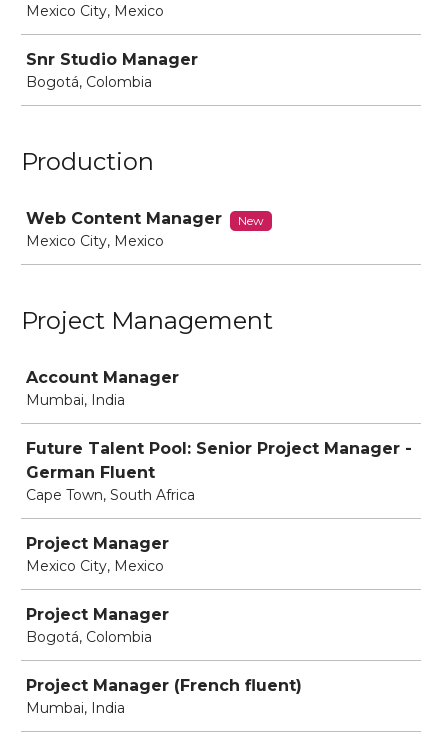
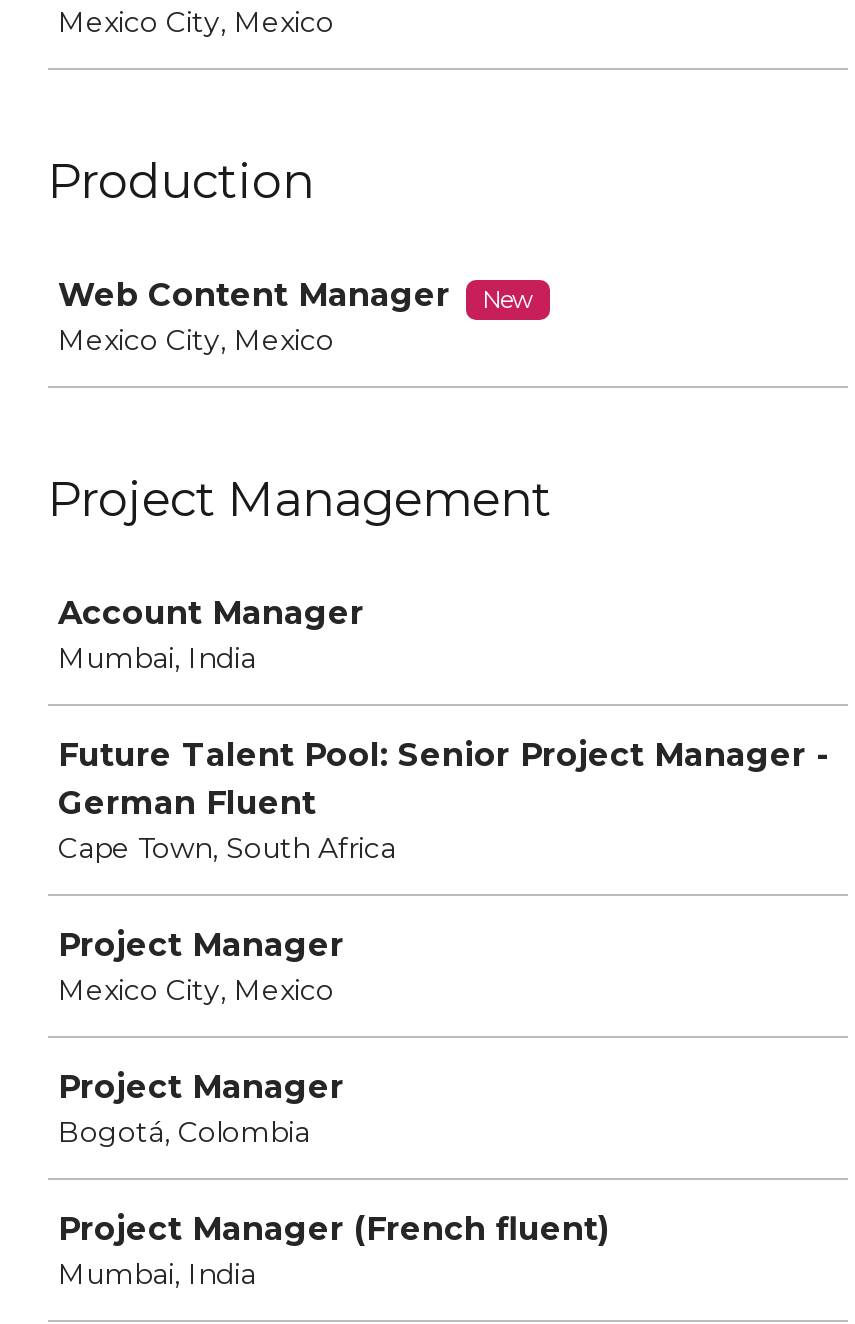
[26,50,198,91] Snr Studio Manager | Bogotá, Colombia -> none

